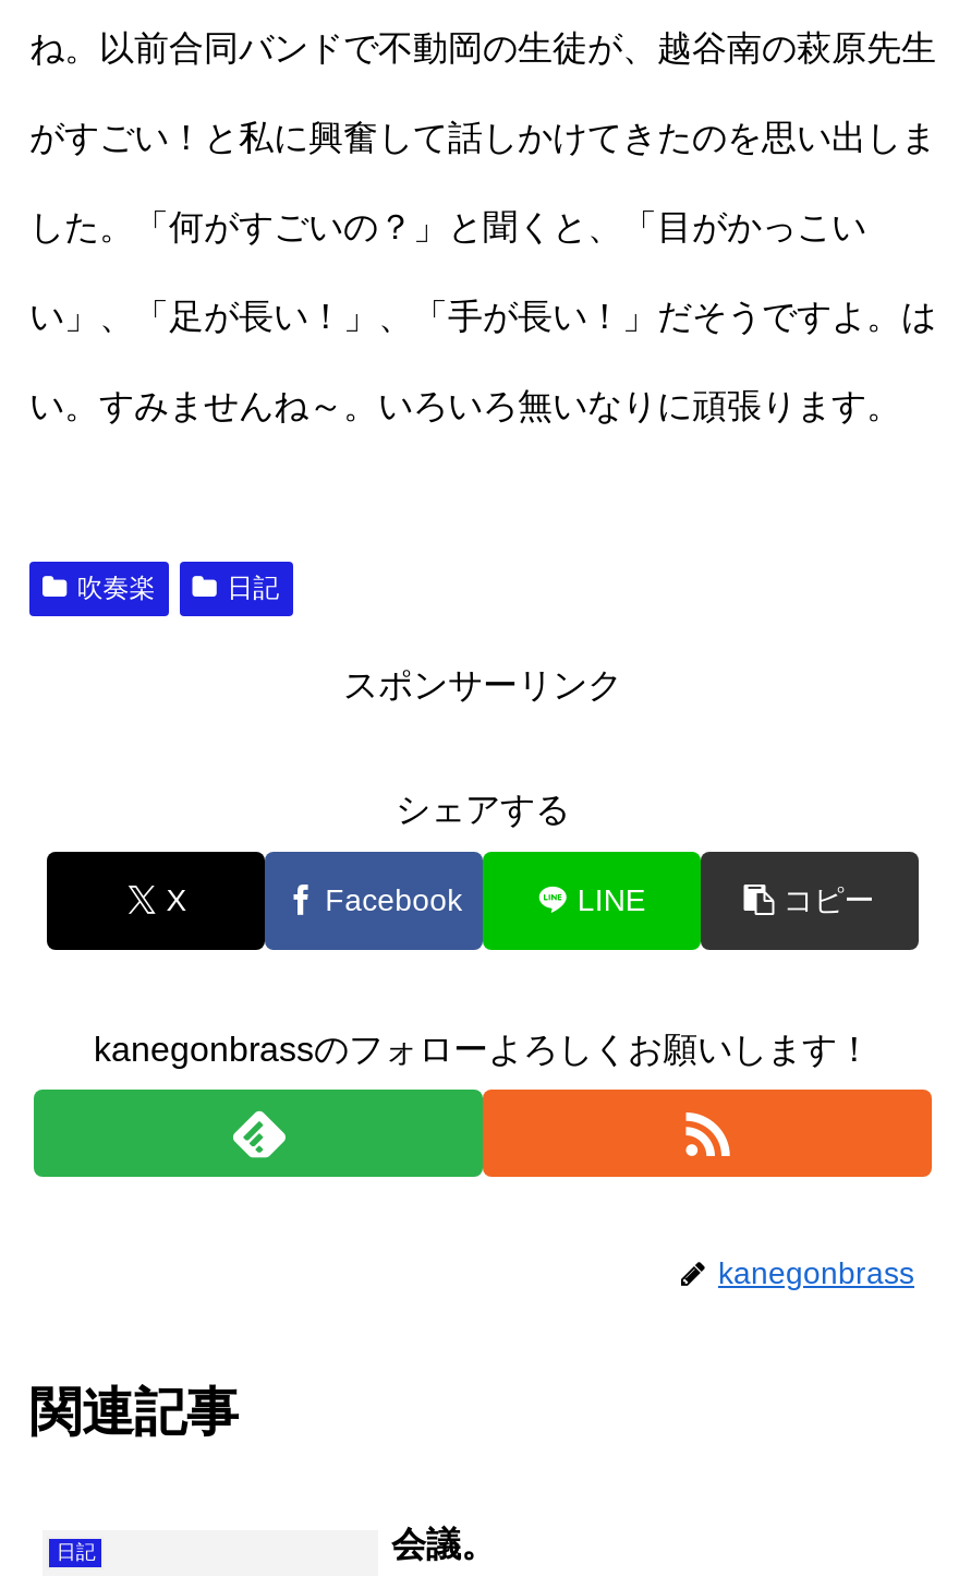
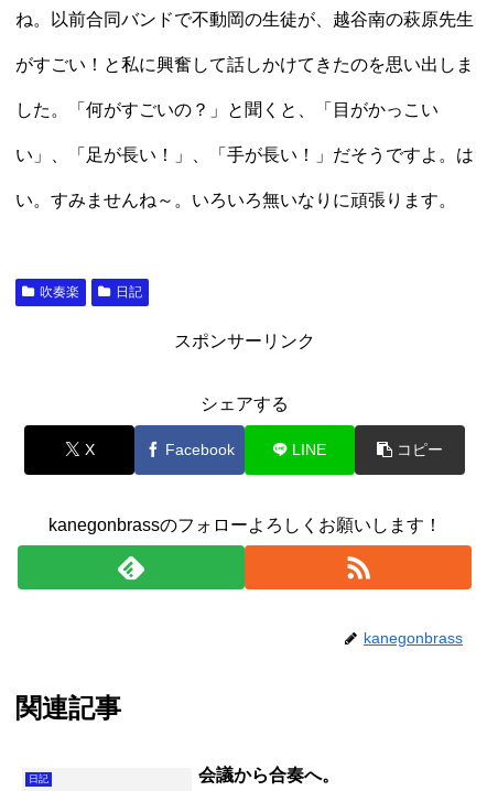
[391,1527,496,1564] 会議。 -> [198,766,339,785] 会議から合奏へ。

